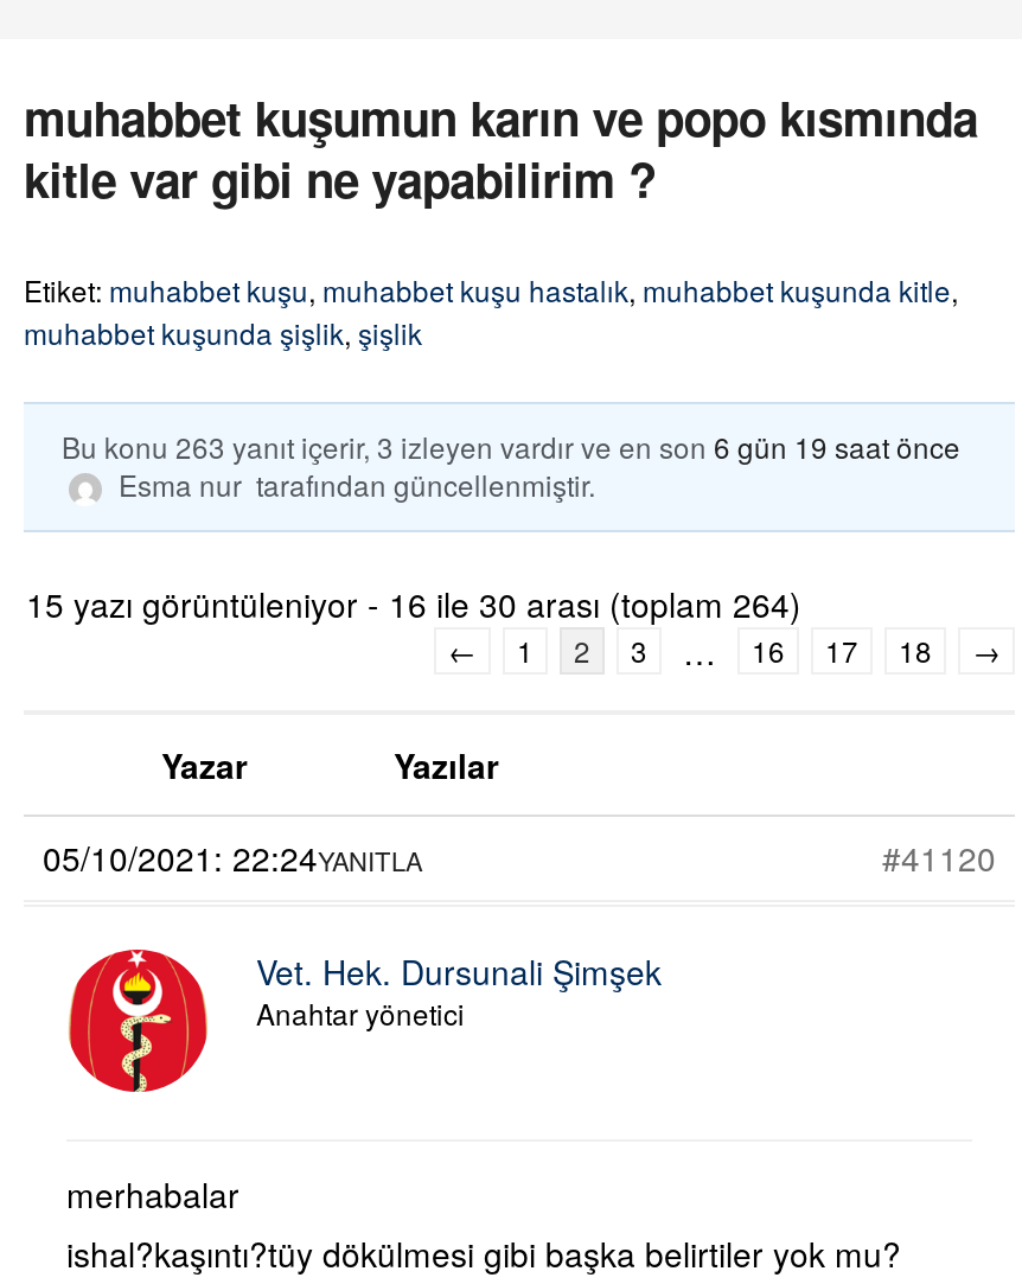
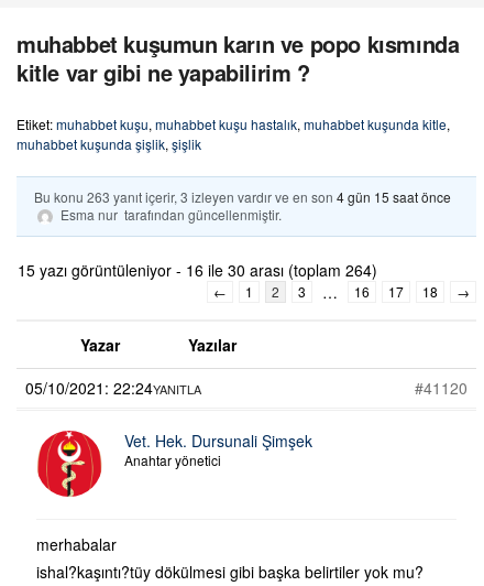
[62,426,960,466] Bu konu 263 yanıt içerir, 3 izleyen vardır ve en son 6 gün 19 saat önce -> [34,187,451,206] Bu konu 263 yanıt içerir, 3 izleyen vardır ve en son 4 gün 15 saat önce

